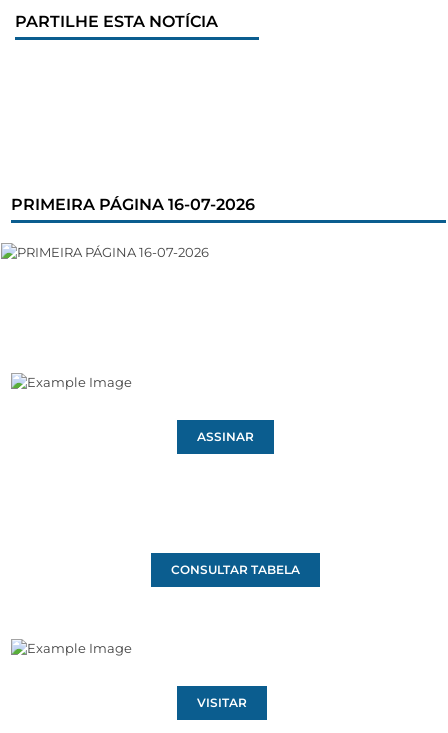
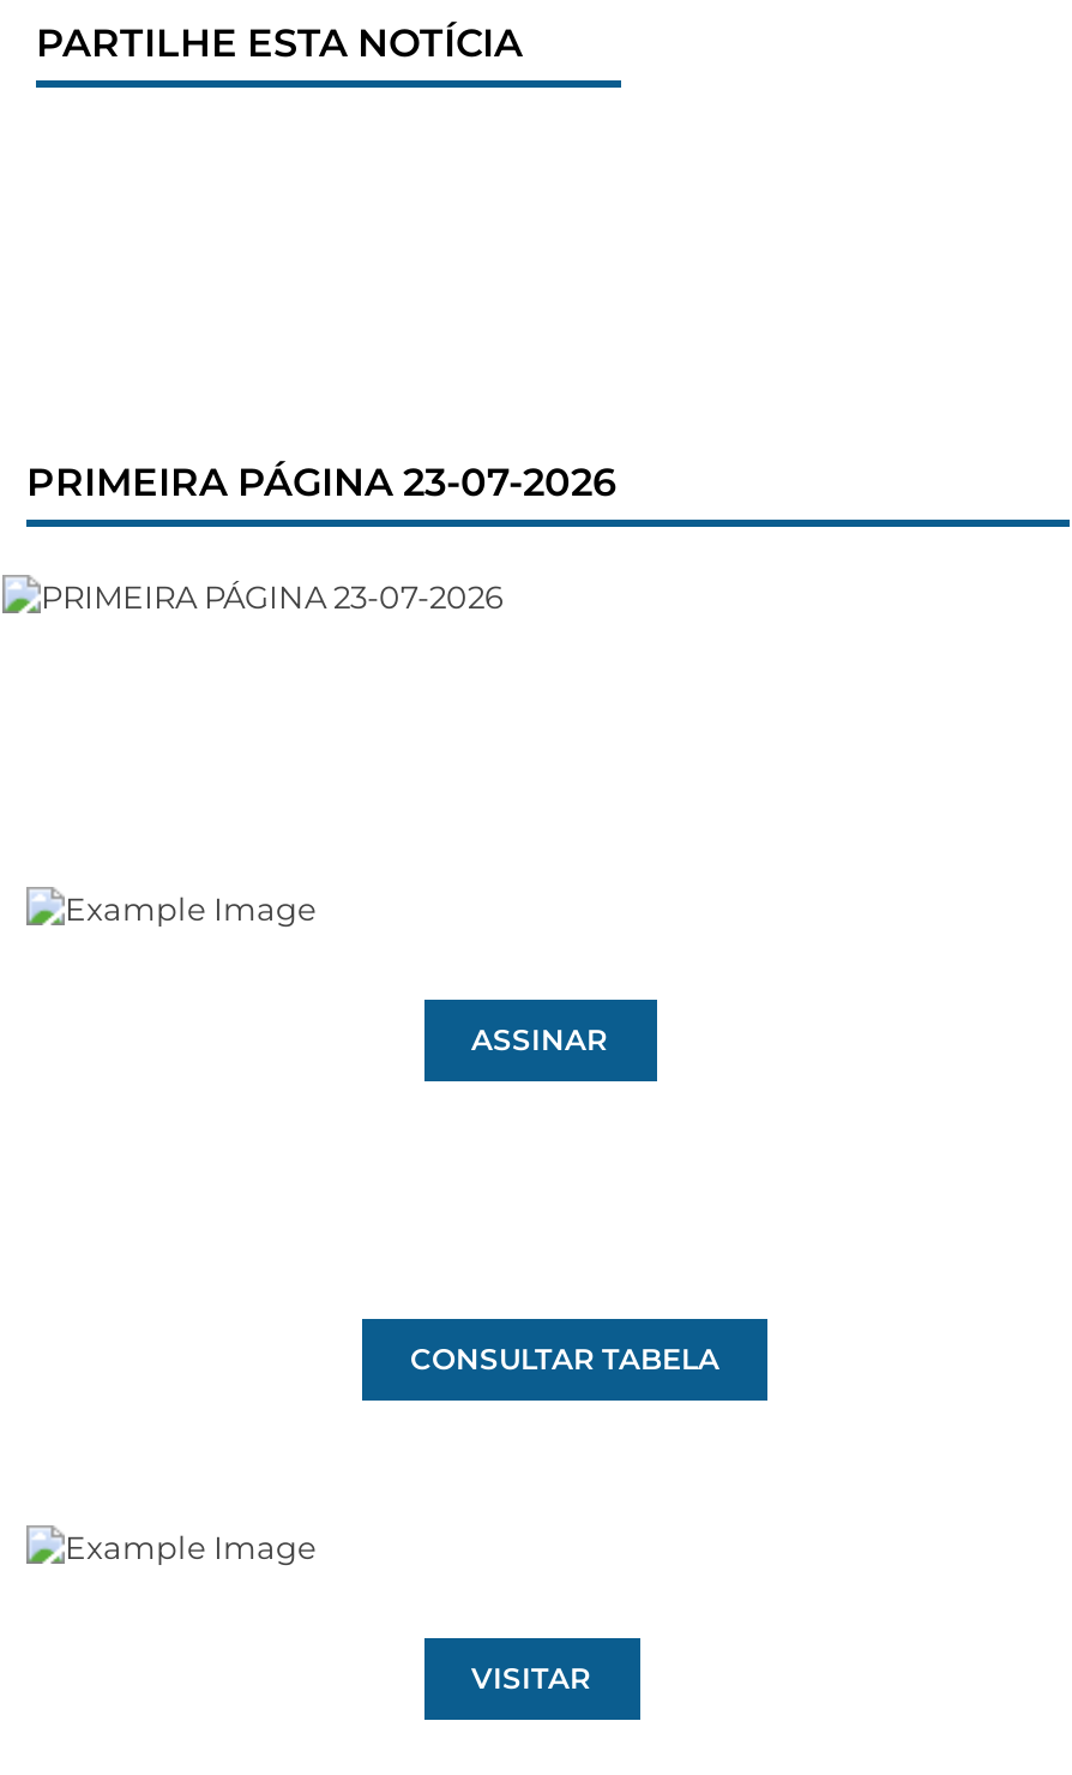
[11,195,255,214] PRIMEIRA PÁGINA 16-07-2026 -> [26,460,616,505] PRIMEIRA PÁGINA 23-07-2026

